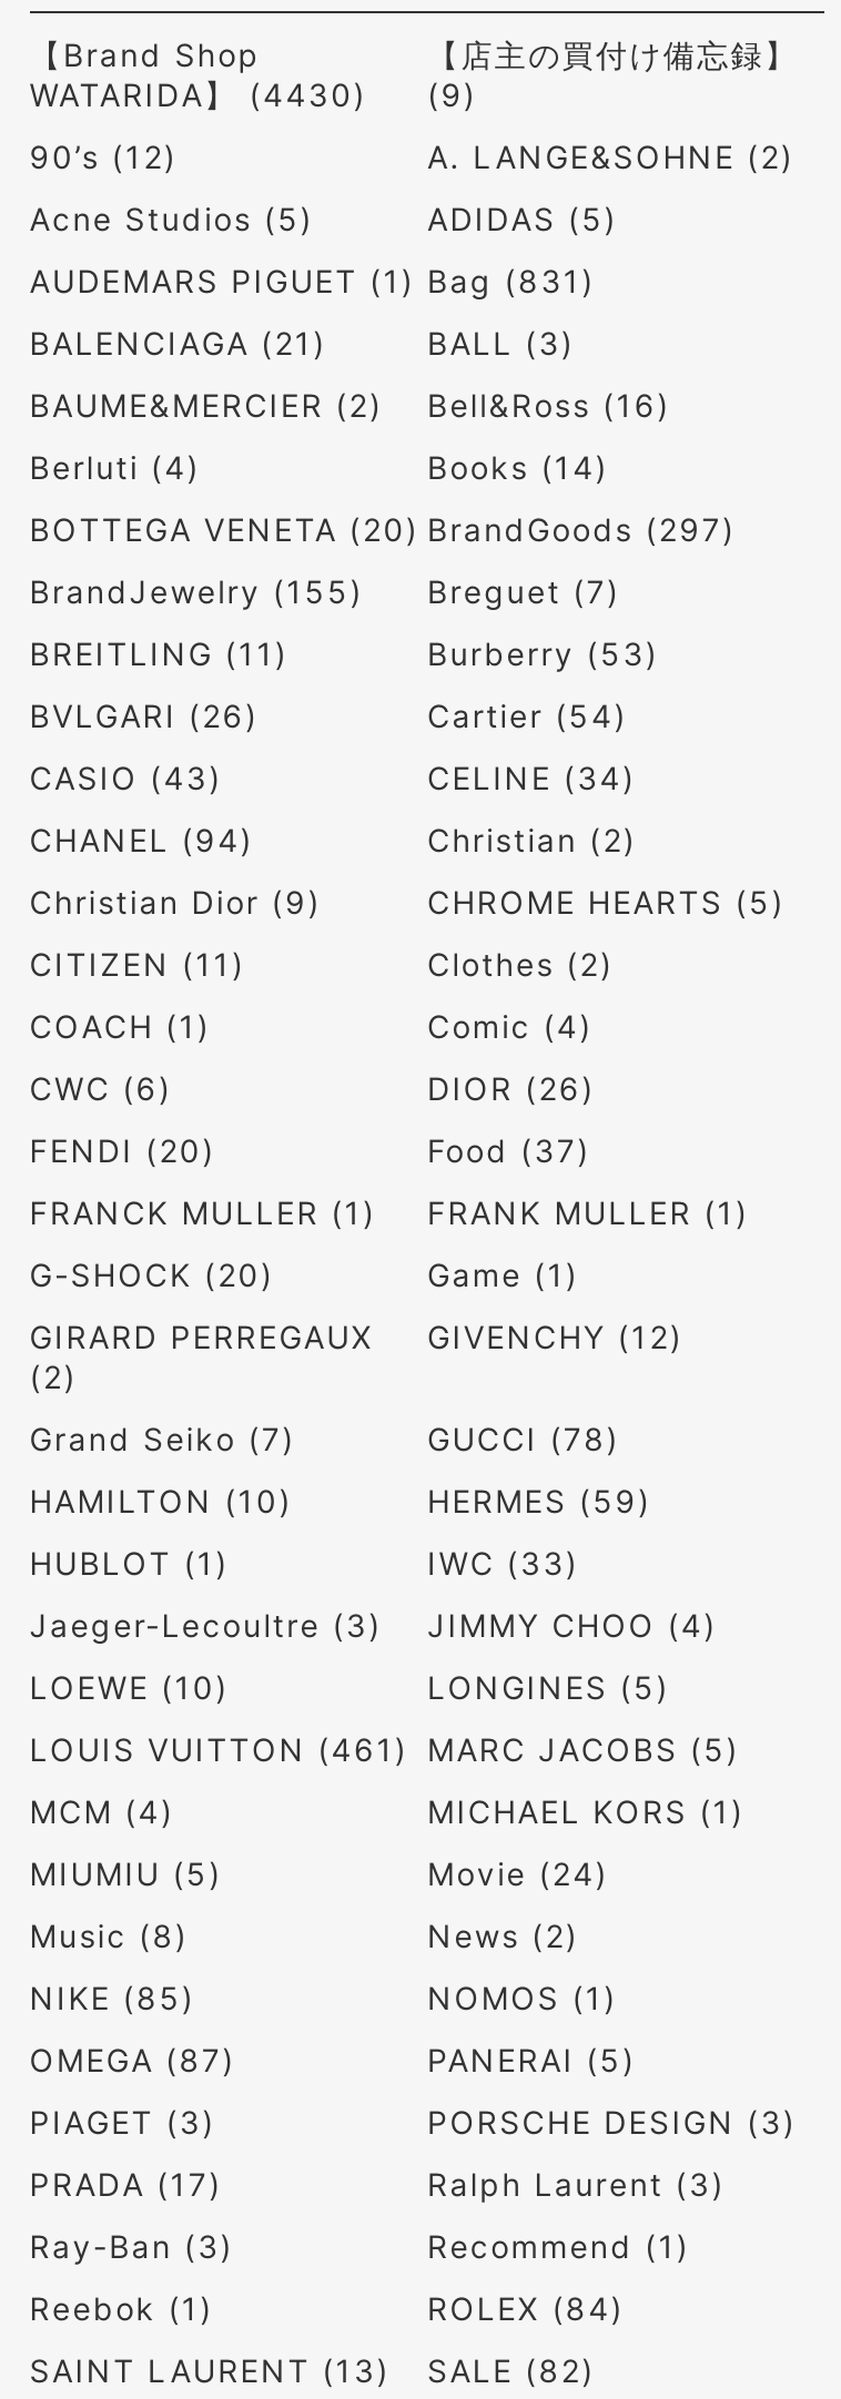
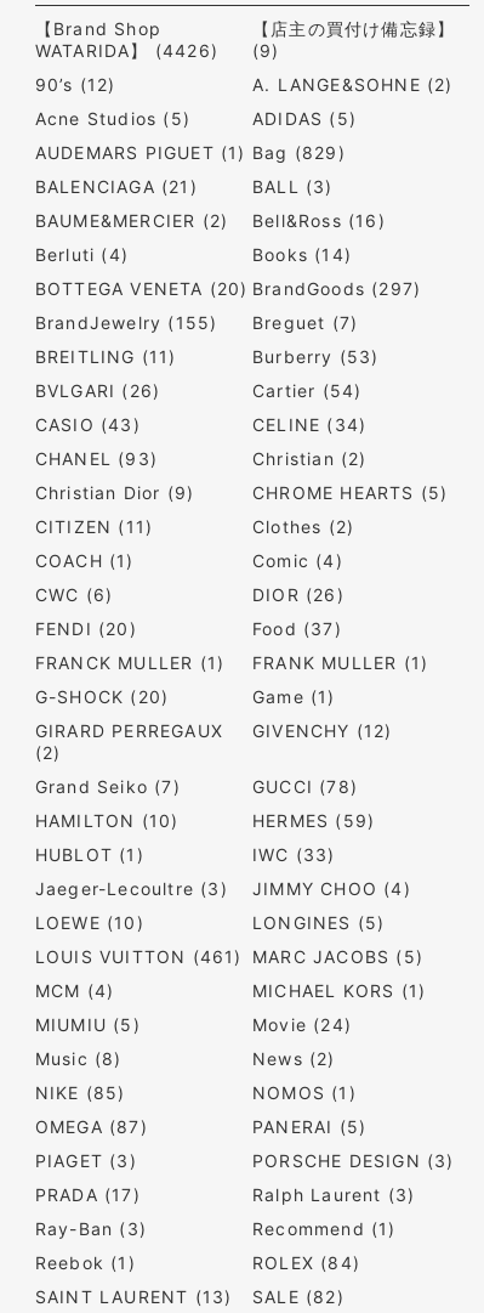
[30,75,477,112] WATARIDA】 (4430) (9) -> [35,40,280,60] WATARIDA】 (4426) (9)
[30,261,595,299] AUDEMARS PIGUET (1) Bag (831) -> [35,142,345,162] AUDEMARS PIGUET (1) Bag (829)
[30,820,254,858] CHANEL (94) -> [35,448,158,468] CHANEL (93)

